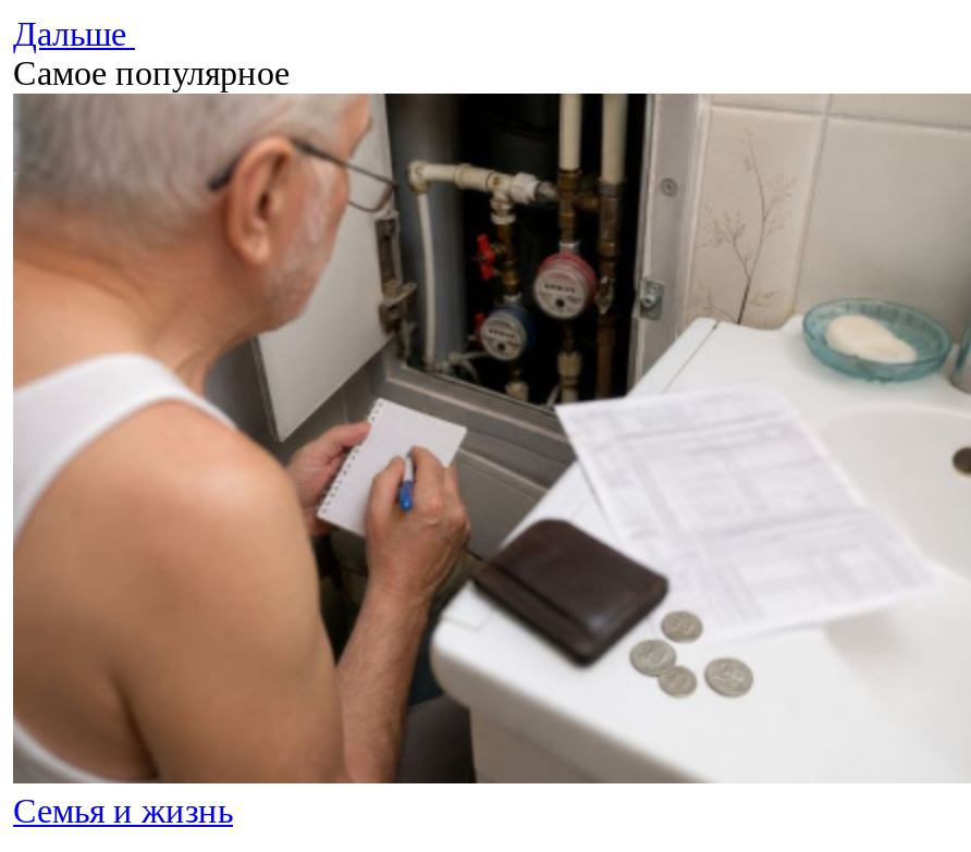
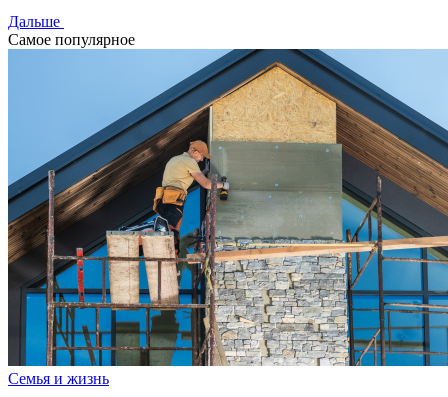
[11,91,964,786] [image] -> [7,48,445,367] [image]

